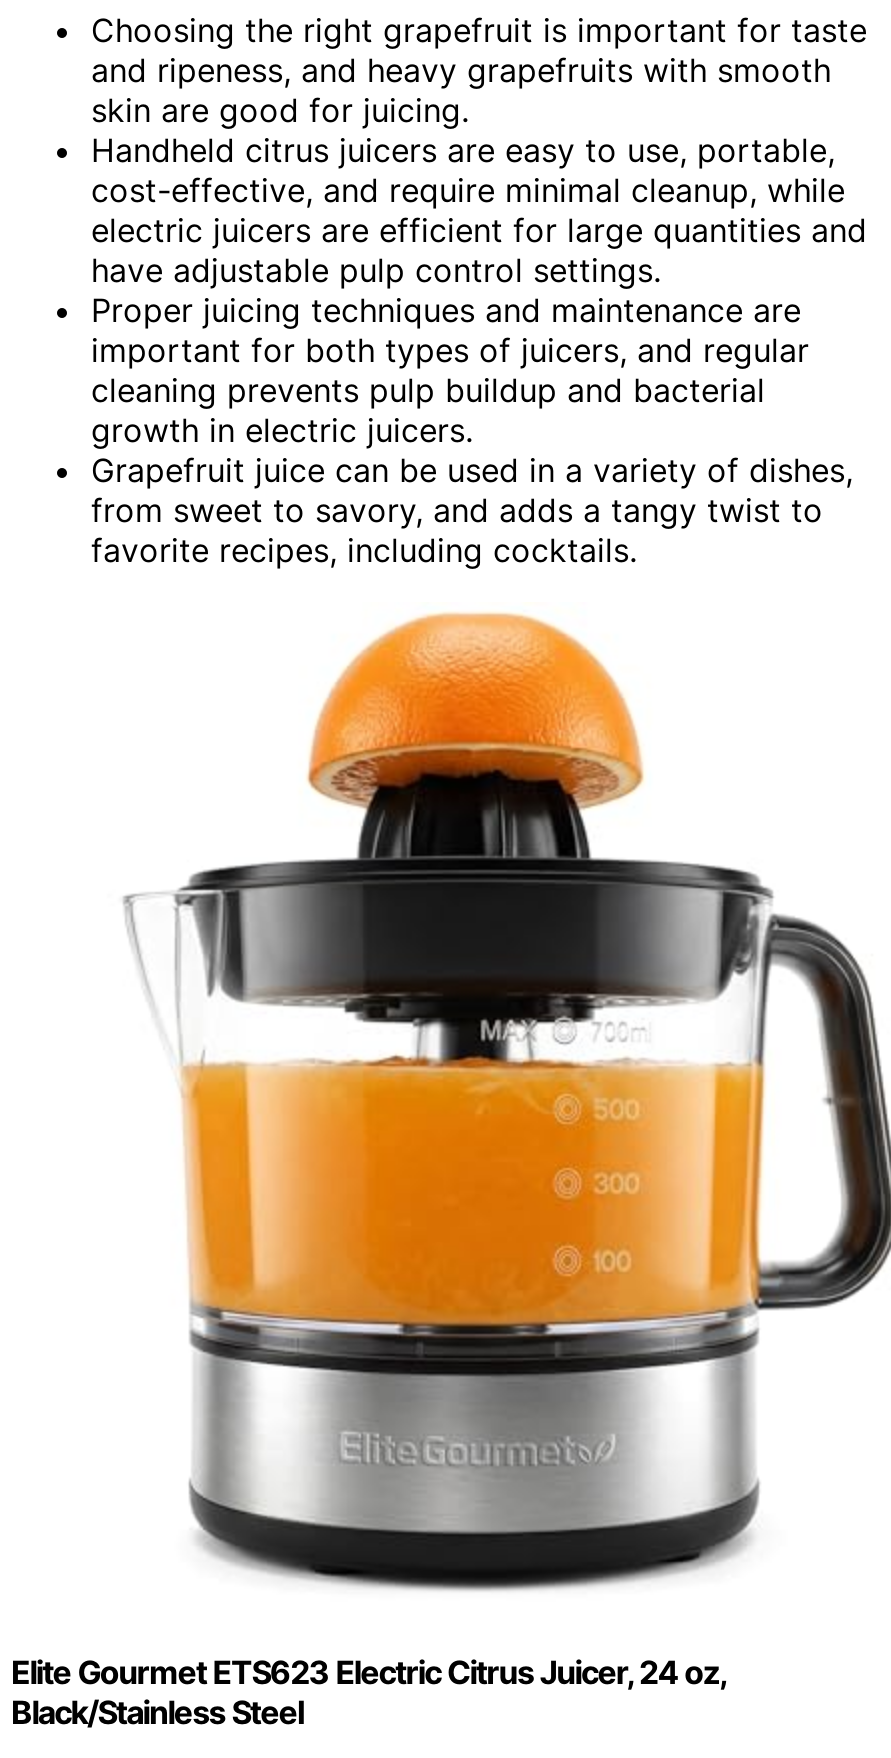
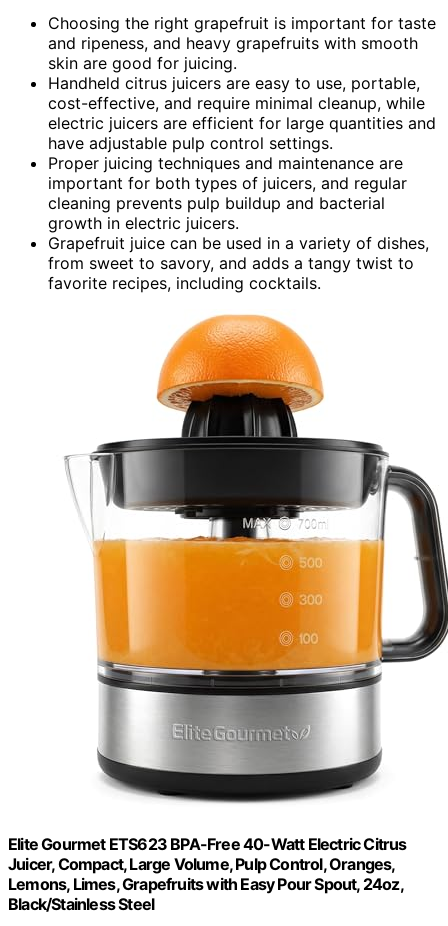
[11,1653,725,1693] Elite Gourmet ETS623 Electric Citrus Juicer, 24 oz, -> [8,834,407,894] Elite Gourmet ETS623 BPA-Free 40-Watt Electric Citrus | Juicer, Compact, Large Volume, Pulp Control, Oranges, | Lemons, Limes, Grapefruits with Easy Pour Spout, 24oz,

